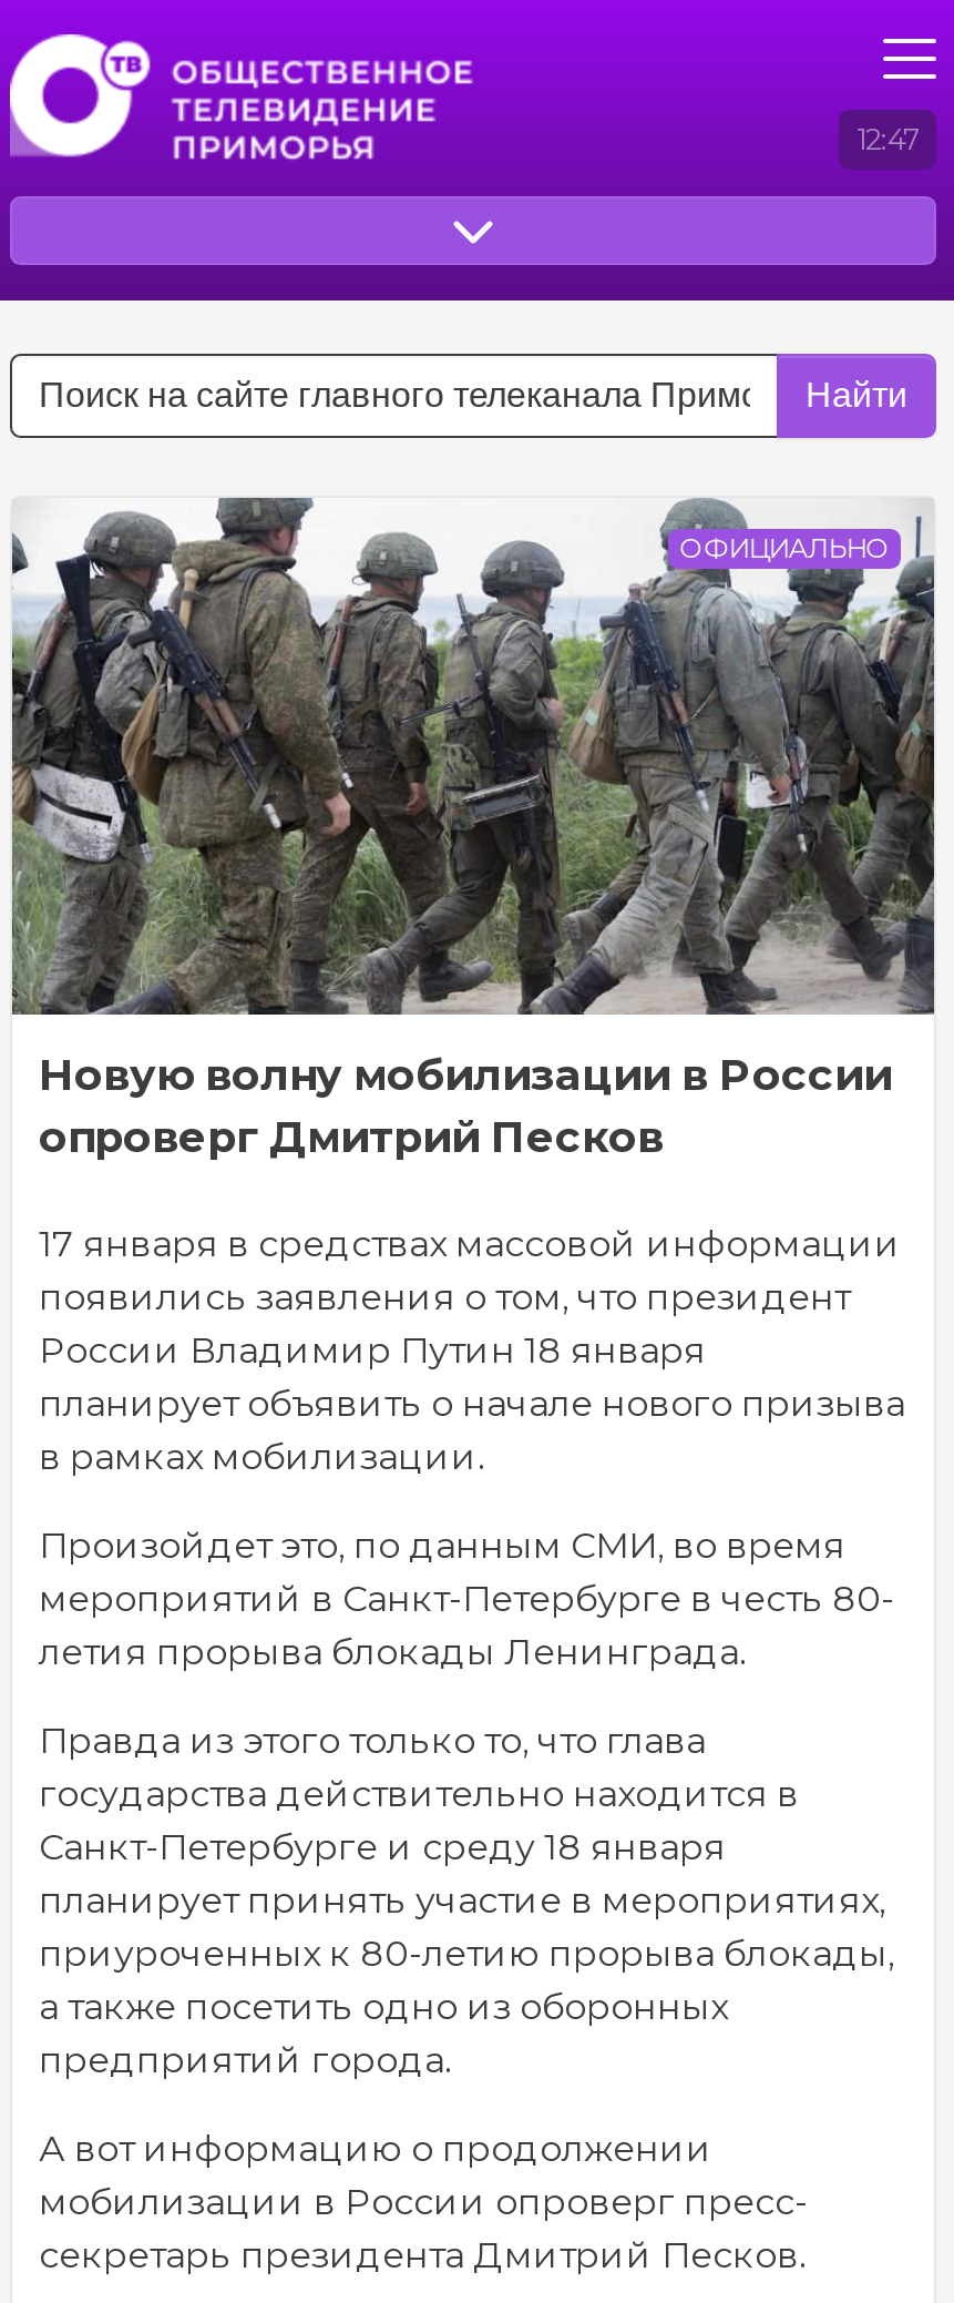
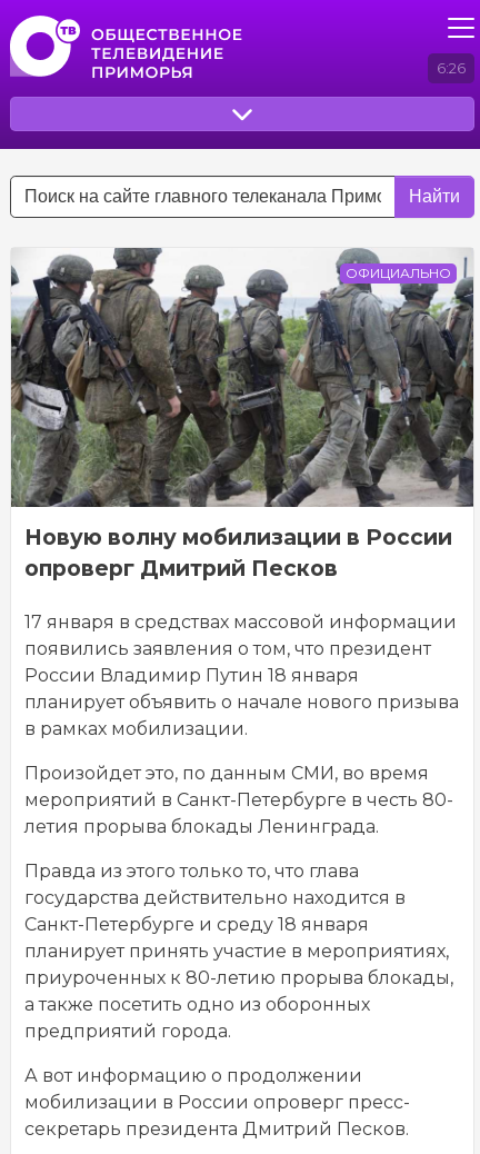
[856,123,919,156] 12:47 -> [437,60,466,77] 6:26

